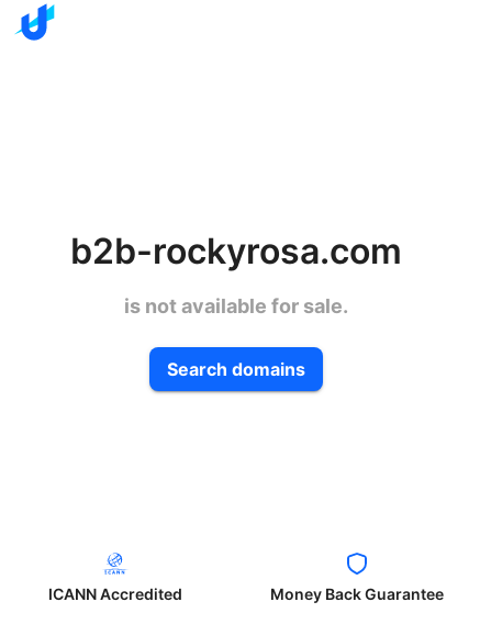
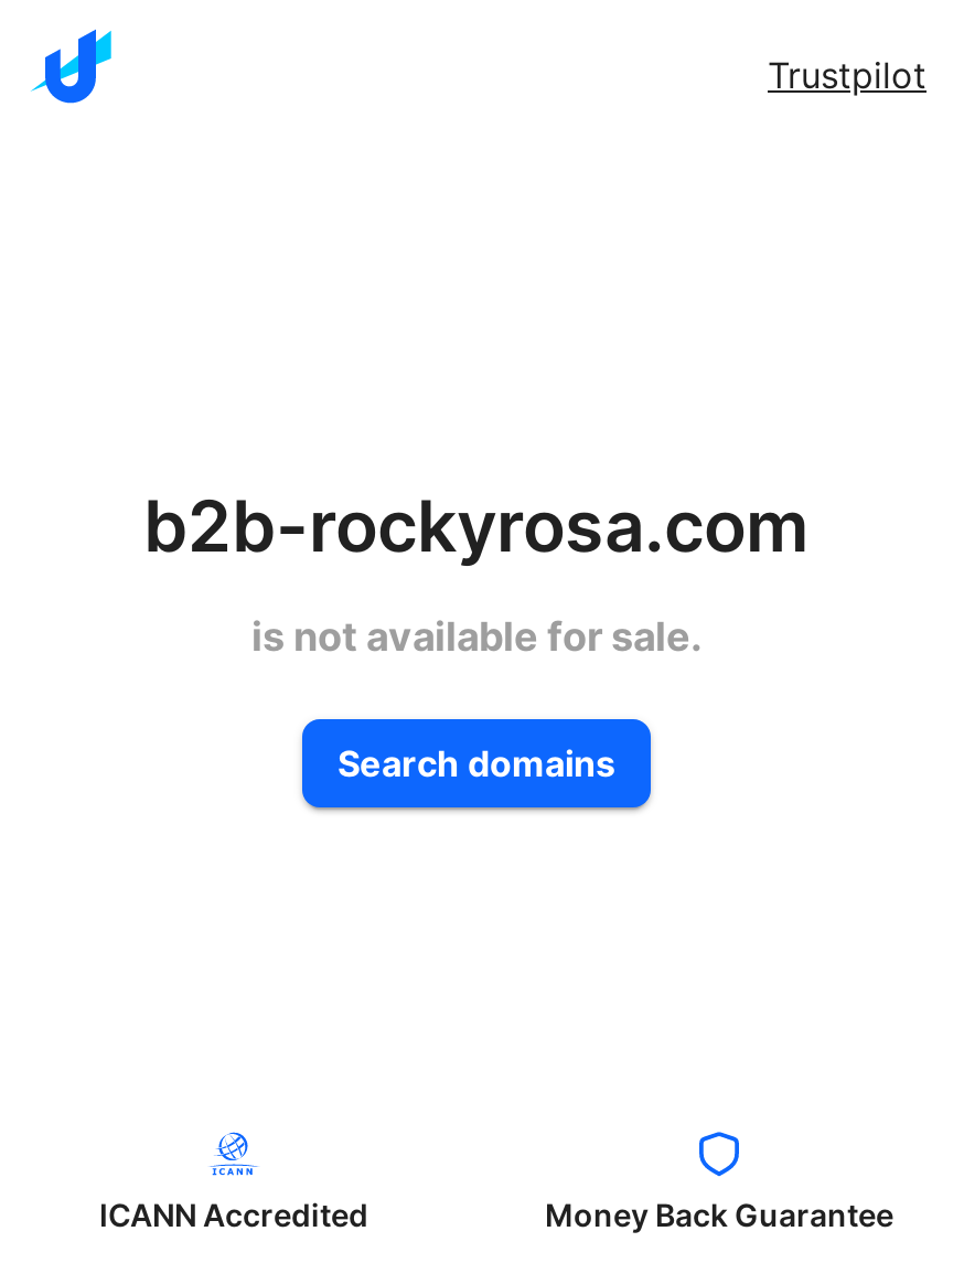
none -> [768,53,926,97] Trustpilot

